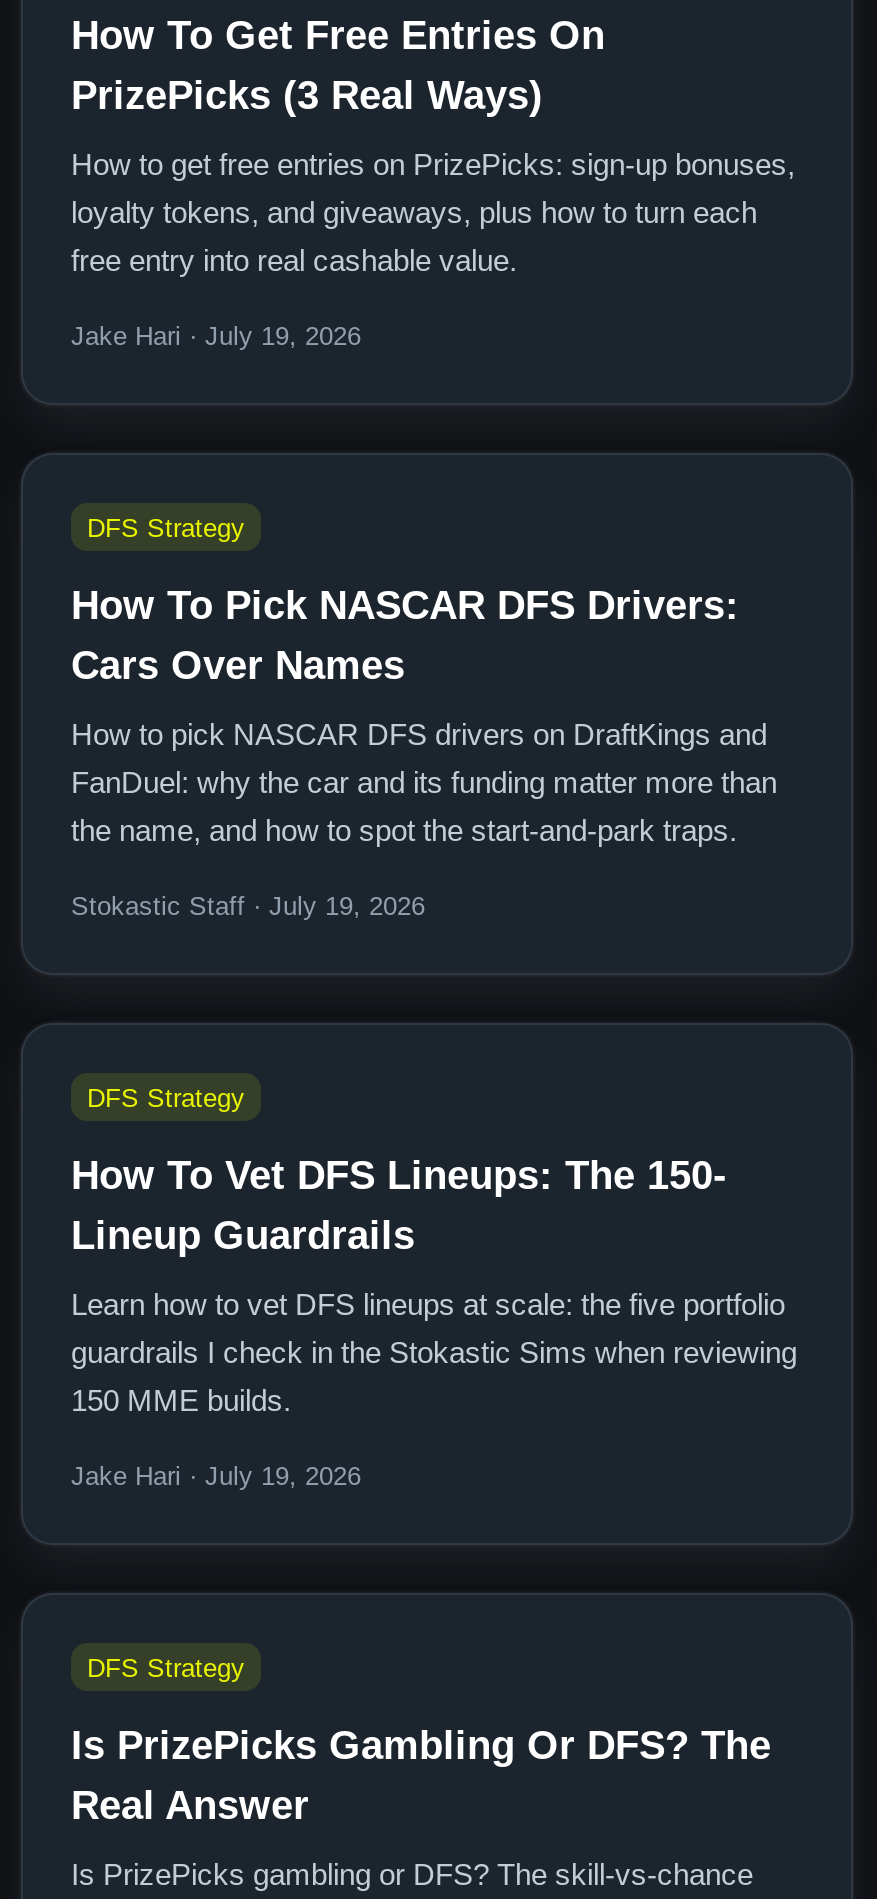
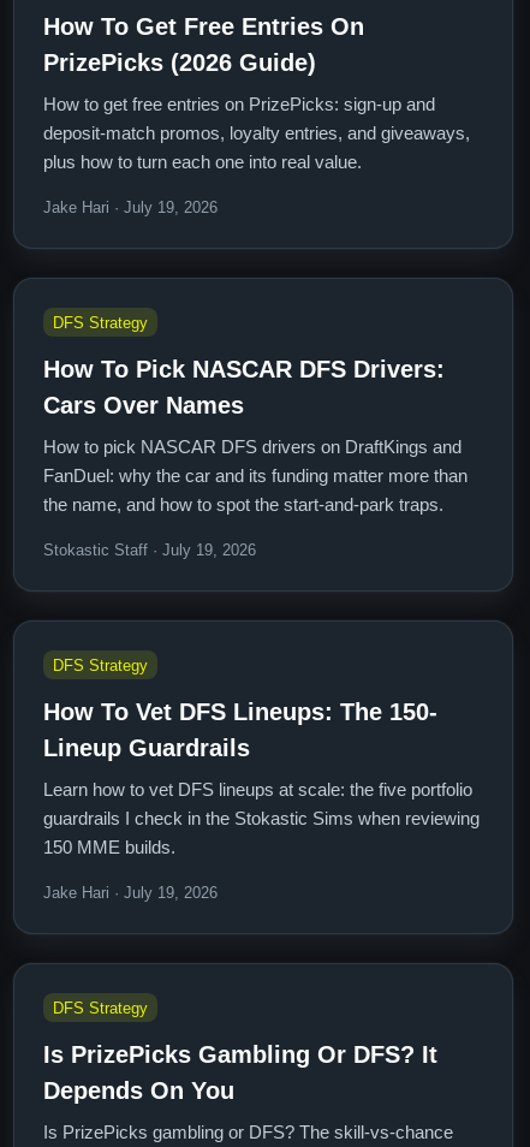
[71,73,543,117] PrizePicks (3 Real Ways) -> [43,49,316,76] PrizePicks (2026 Guide)
[71,147,795,277] How to get free entries on PrizePicks: sign-up bonuses, | loyalty tokens, and giveaways, plus how to turn each | free entry into real cashable value. -> [43,94,470,172] How to get free entries on PrizePicks: sign-up and | deposit-match promos, loyalty entries, and giveaways, | plus how to turn each one into real value.
[71,1723,771,1827] Is PrizePicks Gambling Or DFS? The | Real Answer -> [43,1041,437,1104] Is PrizePicks Gambling Or DFS? It | Depends On You

